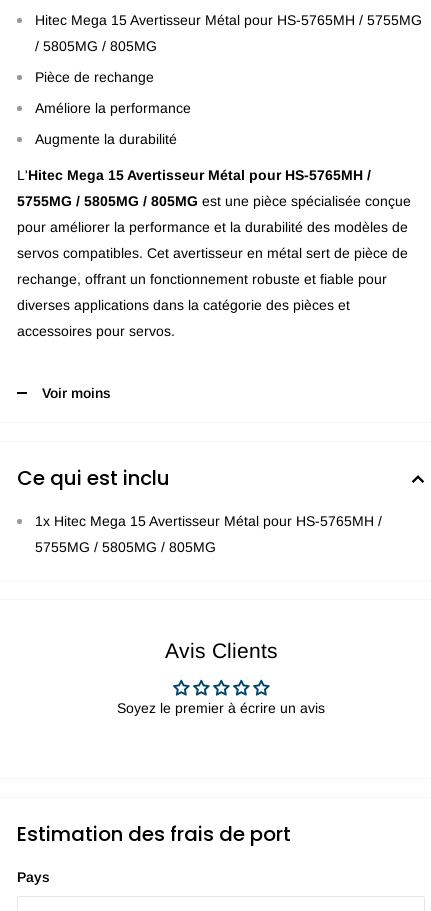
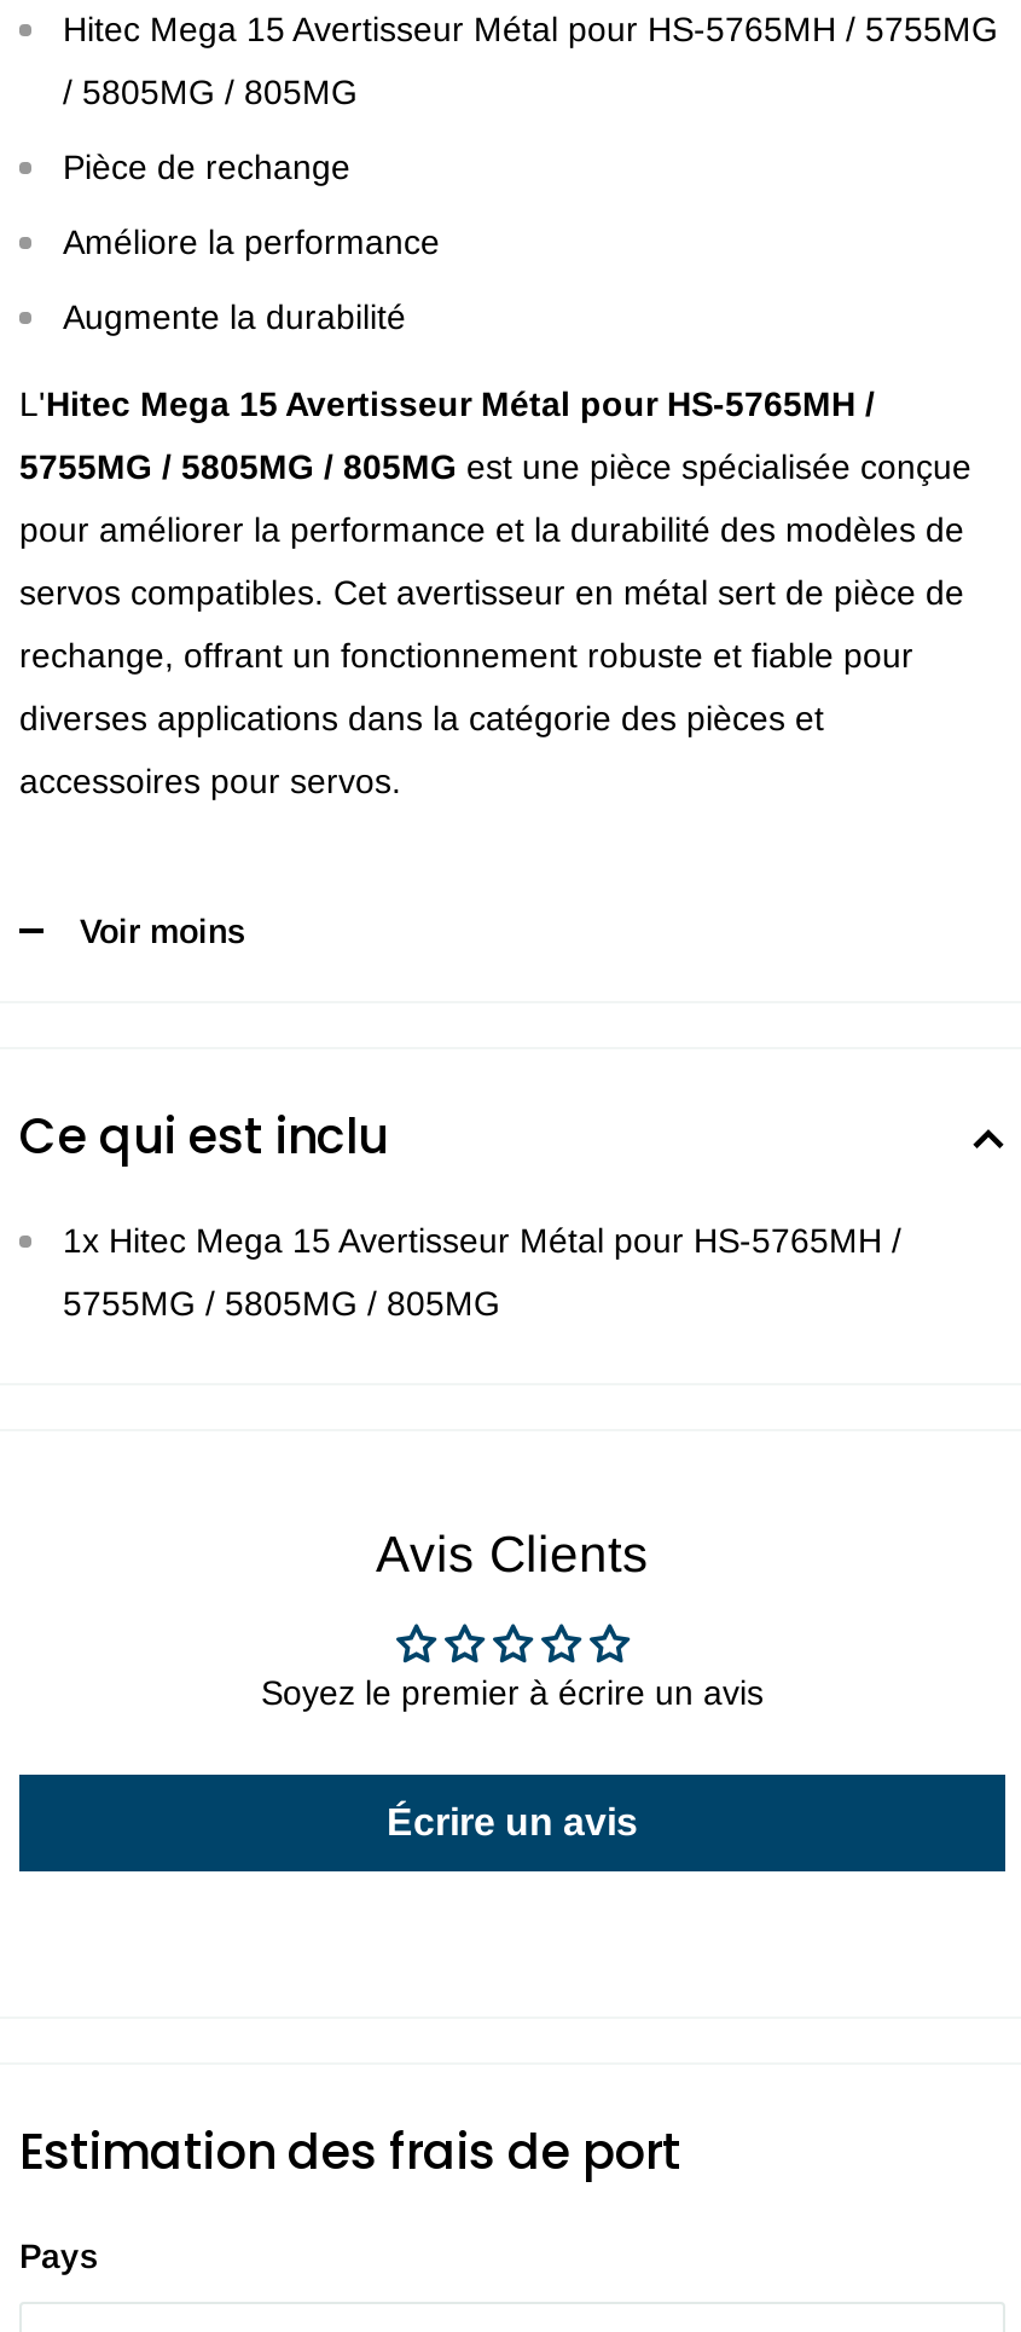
none -> [387,1801,638,1842] Écrire un avis

